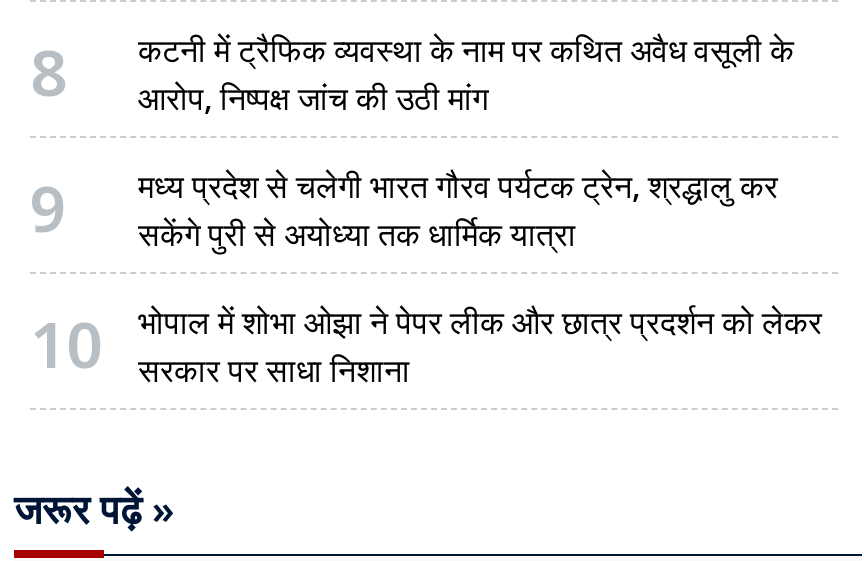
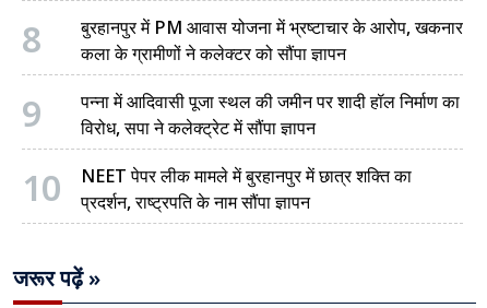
[138,26,794,122] कटनी में ट्रैफिक व्यवस्था के नाम पर कथित अवैध वसूली के | आरोप, निष्पक्ष जांच की उठी मांग -> [81,14,463,67] बुरहानपुर में PM आवास योजना में भ्रष्टाचार के आरोप, खकनार | कला के ग्रामीणों ने कलेक्टर को सौंपा ज्ञापन
[138,162,778,258] मध्य प्रदेश से चलेगी भारत गौरव पर्यटक ट्रेन, श्रद्धालु कर | सकेंगे पुरी से अयोध्या तक धार्मिक यात्रा -> [81,88,460,141] पन्ना में आदिवासी पूजा स्थल की जमीन पर शादी हॉल निर्माण का | विरोध, सपा ने कलेक्ट्रेट में सौंपा ज्ञापन
[138,298,822,394] भोपाल में शोभा ओझा ने पेपर लीक और छात्र प्रदर्शन को लेकर | सरकार पर साधा निशाना -> [81,163,412,215] NEET पेपर लीक मामले में बुरहानपुर में छात्र शक्ति का | प्रदर्शन, राष्ट्रपति के नाम सौंपा ज्ञापन

